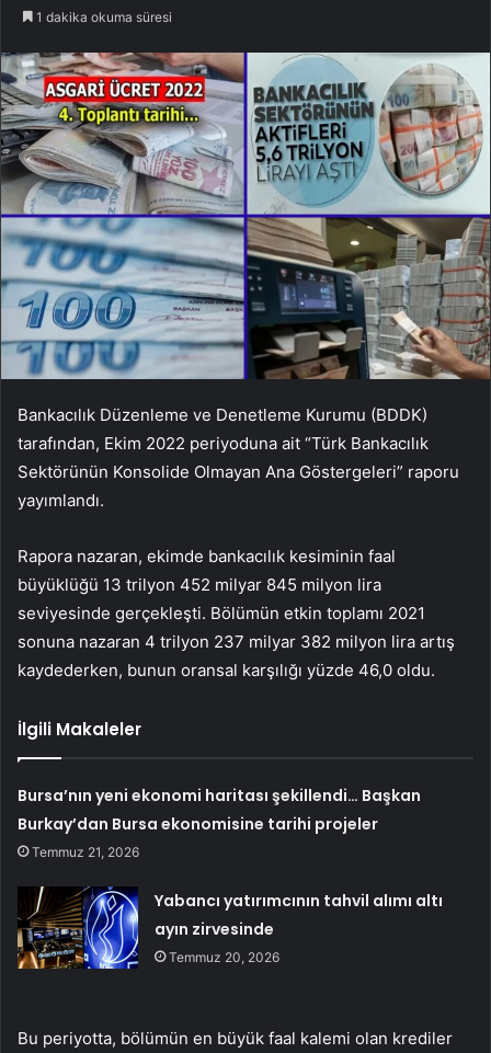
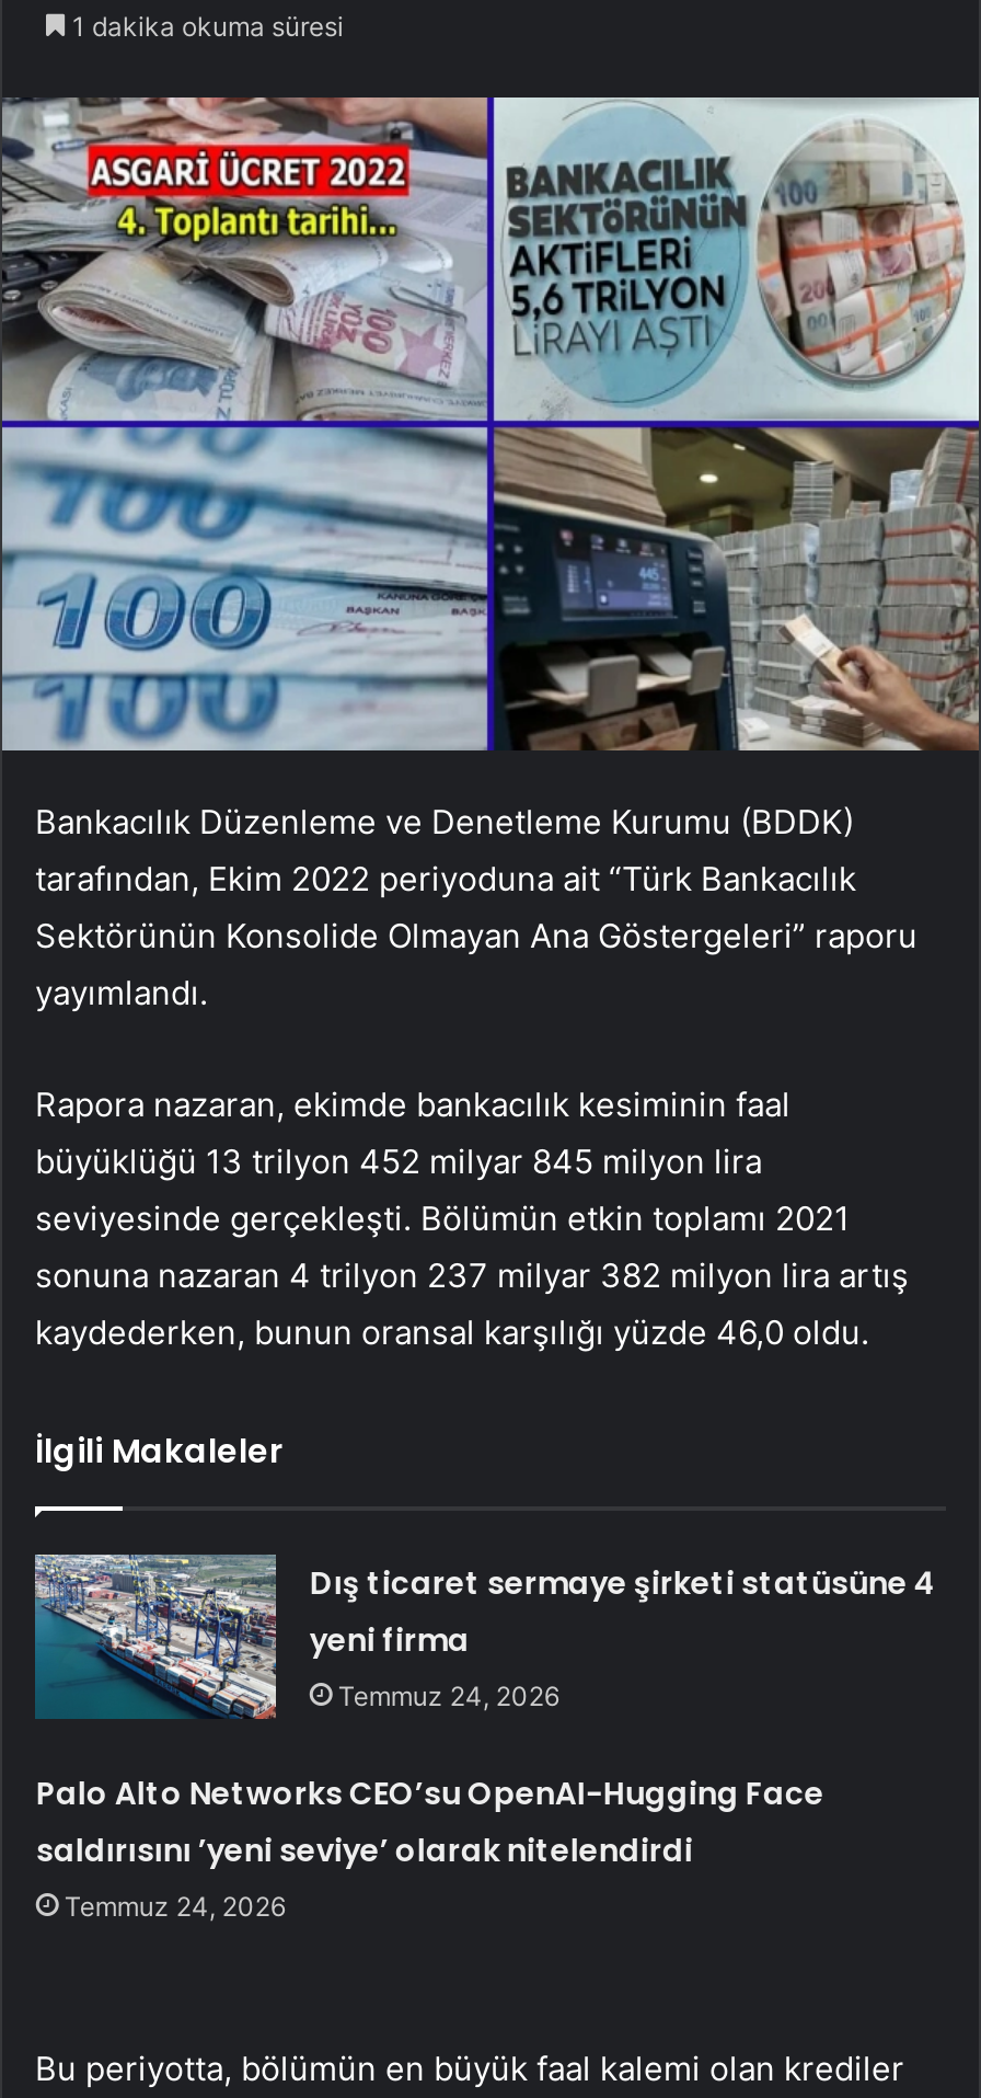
[18,784,421,860] Bursa’nın yeni ekonomi haritası şekillendi… Başkan | Burkay’dan Bursa ekonomisine tarihi projeler | Temmuz 21, 2026 -> [309,1561,936,1712] Dış ticaret sermaye şirketi statüsüne 4 | yeni firma | Temmuz 24, 2026
[155,889,443,965] Yabancı yatırımcının tahvil alımı altı | ayın zirvesinde | Temmuz 20, 2026 -> [36,1771,824,1922] Palo Alto Networks CEO’su OpenAI-Hugging Face | saldırısını ’yeni seviye’ olarak nitelendirdi | Temmuz 24, 2026

